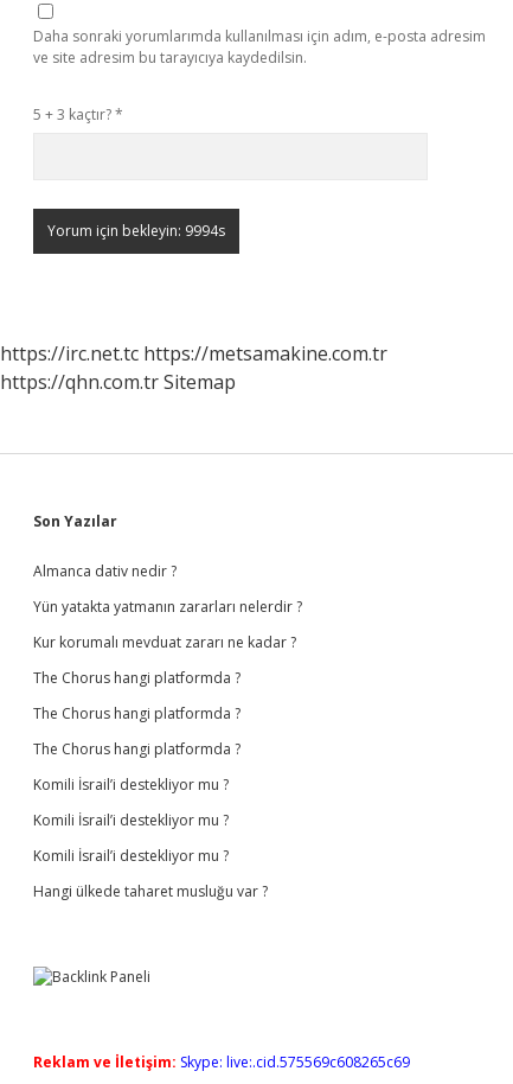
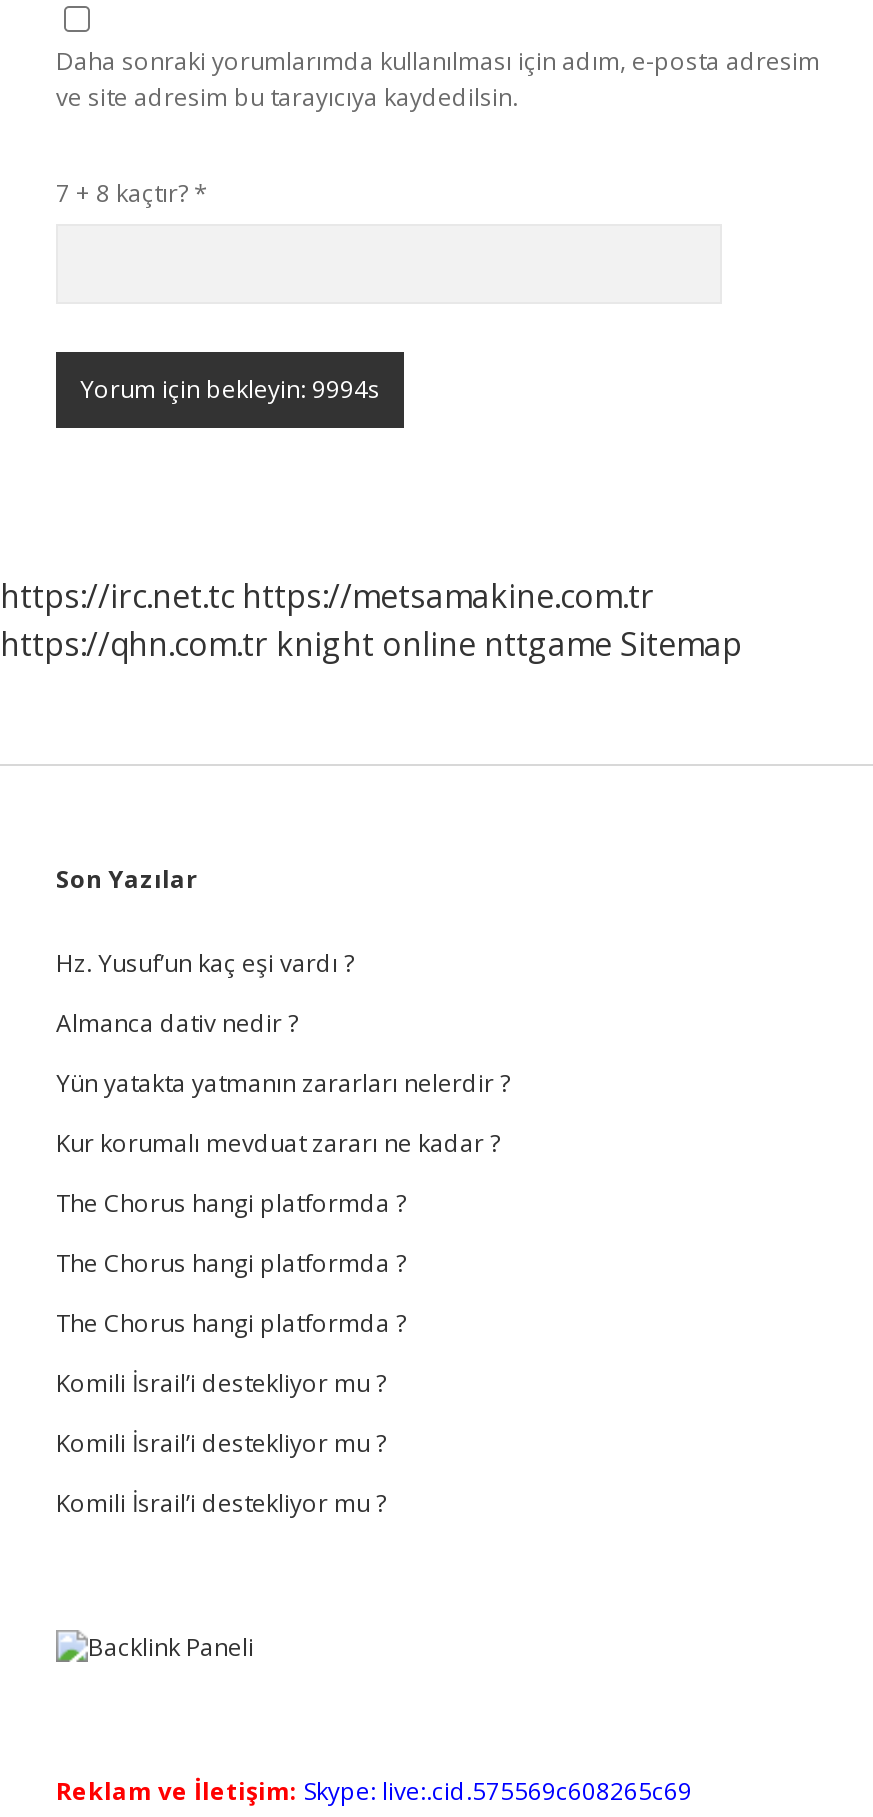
[33,104,123,125] 5 + 3 kaçtır? * -> [56,176,208,210] 7 + 8 kaçtır? *
[0,369,236,395] https://qhn.com.tr Sitemap -> [0,622,742,666] https://qhn.com.tr knight online nttgame Sitemap
none -> [56,946,354,980] Hz. Yusuf’un kaç eşi vardı ?
moved [33,561,302,866] -> [56,1006,510,1520]: Almanca dativ nedir ? | Yün yatakta yatmanın zararları nelerdir ? | Kur korumalı mevduat zararı ne kadar ? | ... | Komili İsrail’i destekliyor mu ? | Komili İsrail’i destekliyor mu ?
[33,881,268,901] Hangi ülkede taharet musluğu var ? -> none

